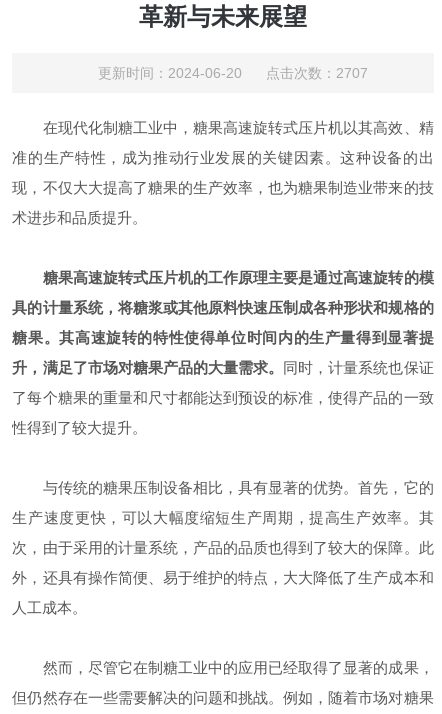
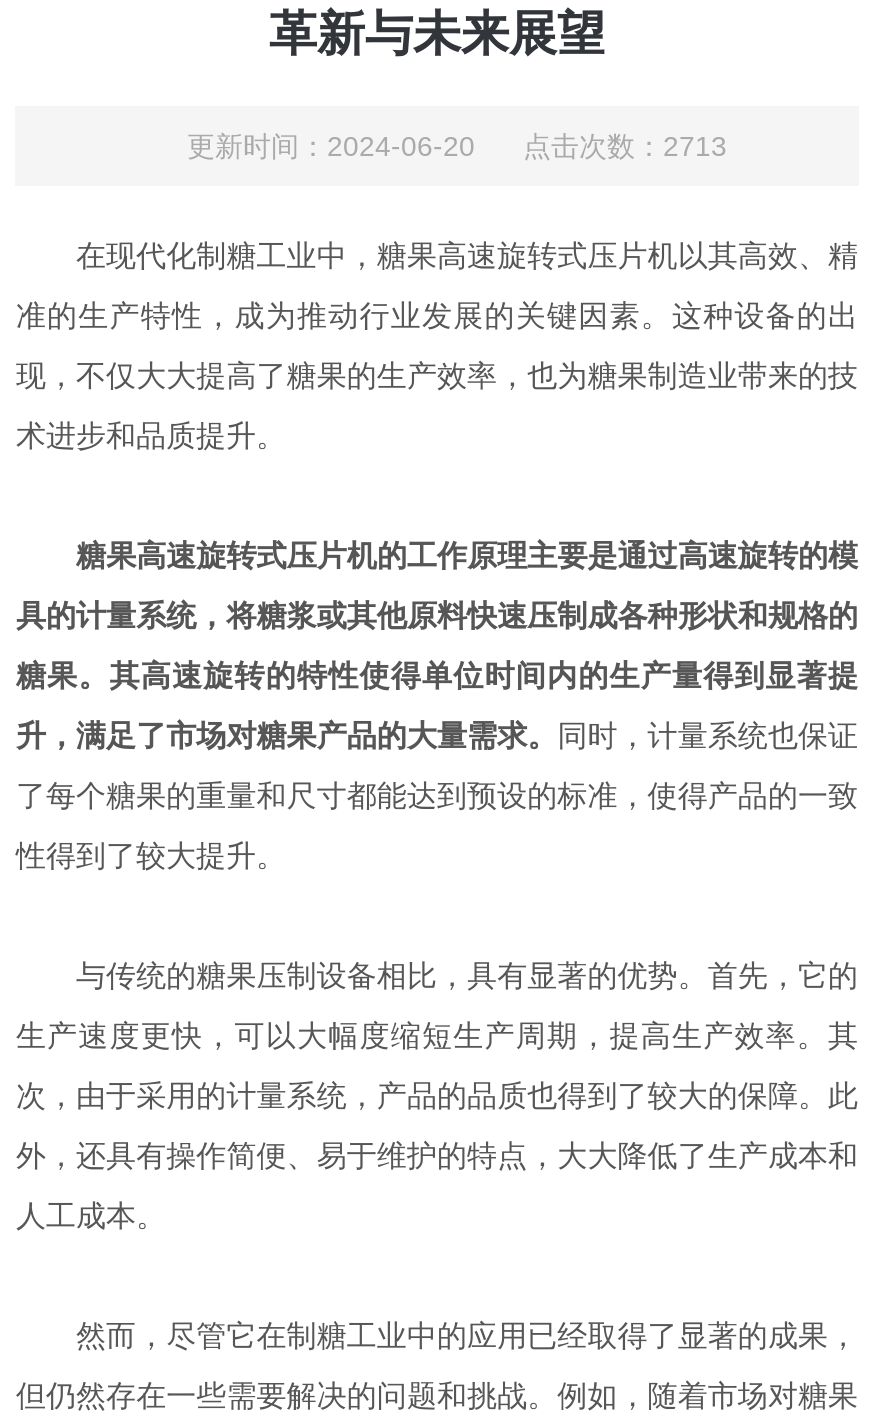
[98,65,368,81] 更新时间：2024-06-20 点击次数：2707 -> [187,130,727,162] 更新时间：2024-06-20 点击次数：2713

